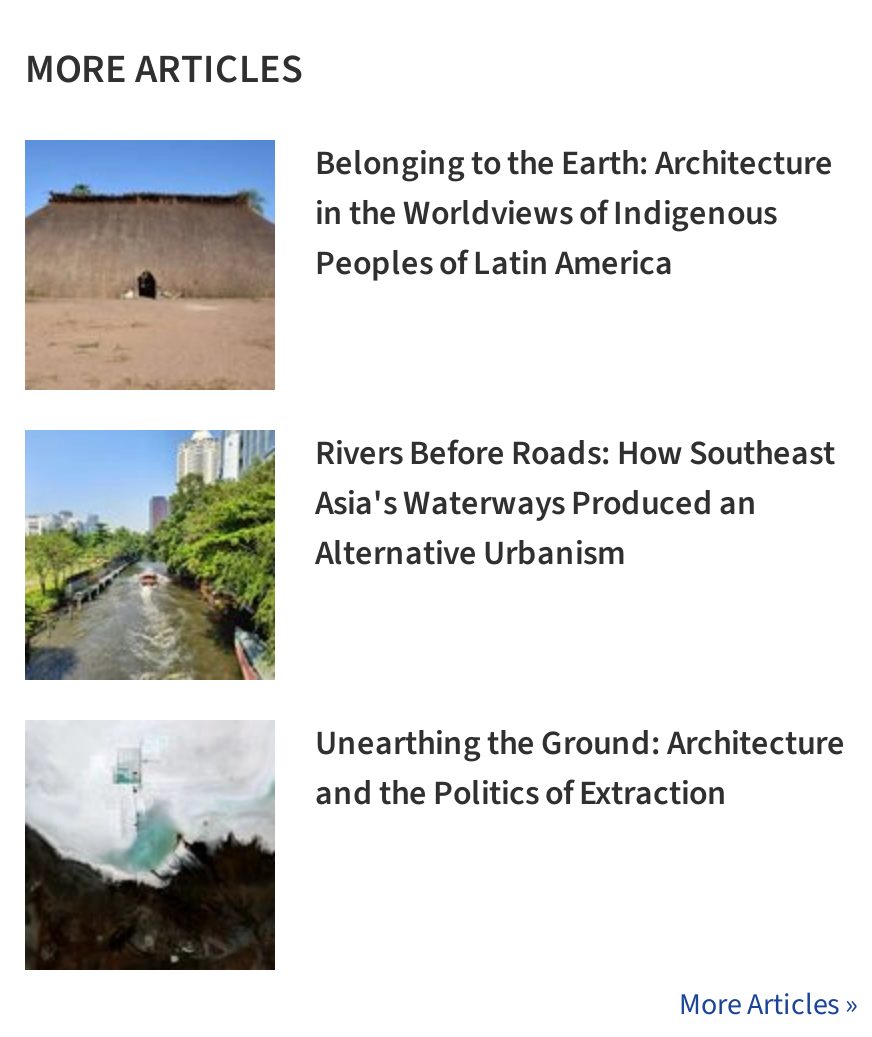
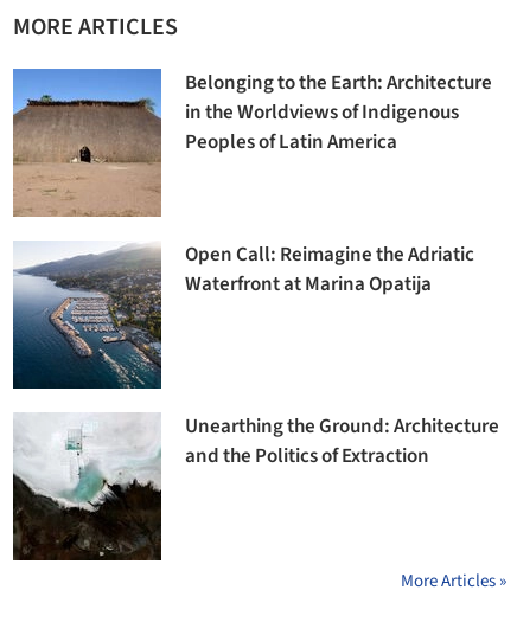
[23,428,835,682] [image] | Rivers Before Roads: How Southeast | Asia's Waterways Produced an | Alternative Urbanism -> [12,240,474,390] [image] | Open Call: Reimagine the Adriatic | Waterfront at Marina Opatija

